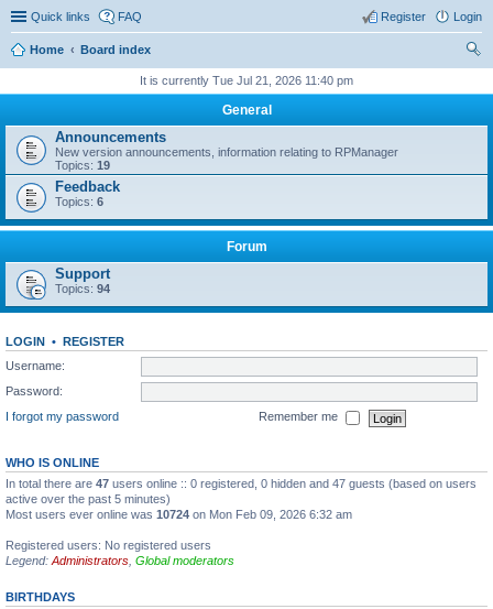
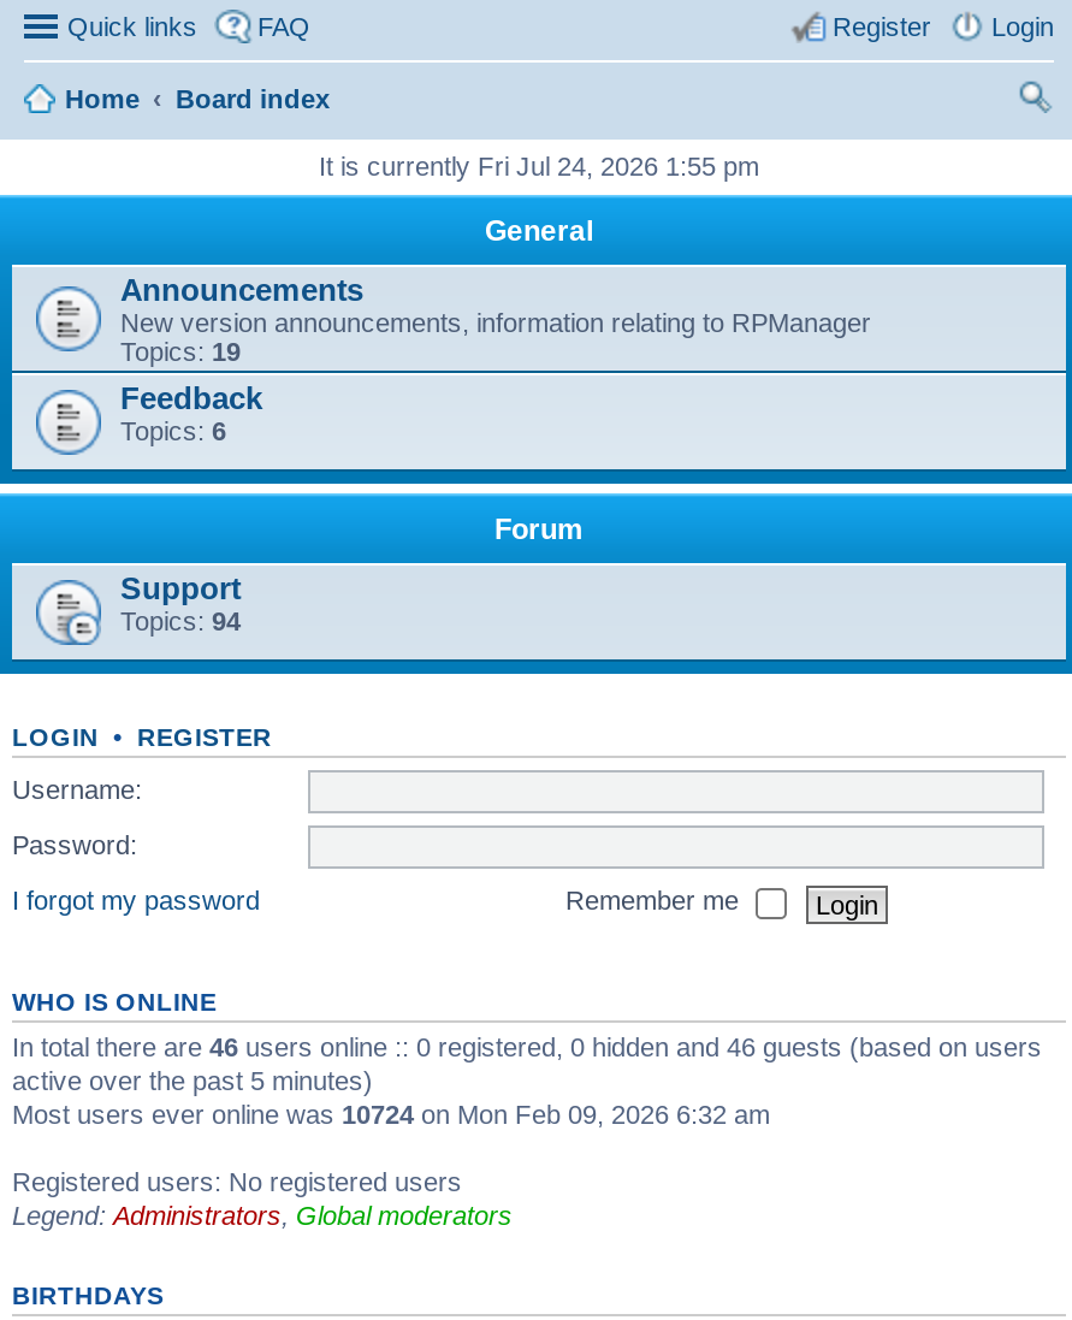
[140,74,353,87] It is currently Tue Jul 21, 2026 11:40 pm -> [319,152,759,180] It is currently Fri Jul 24, 2026 1:55 pm
[6,477,476,490] In total there are 47 users online :: 0 registered, 0 hidden and 47 guests (based on users -> [12,1032,1042,1061] In total there are 46 users online :: 0 registered, 0 hidden and 46 guests (based on users

